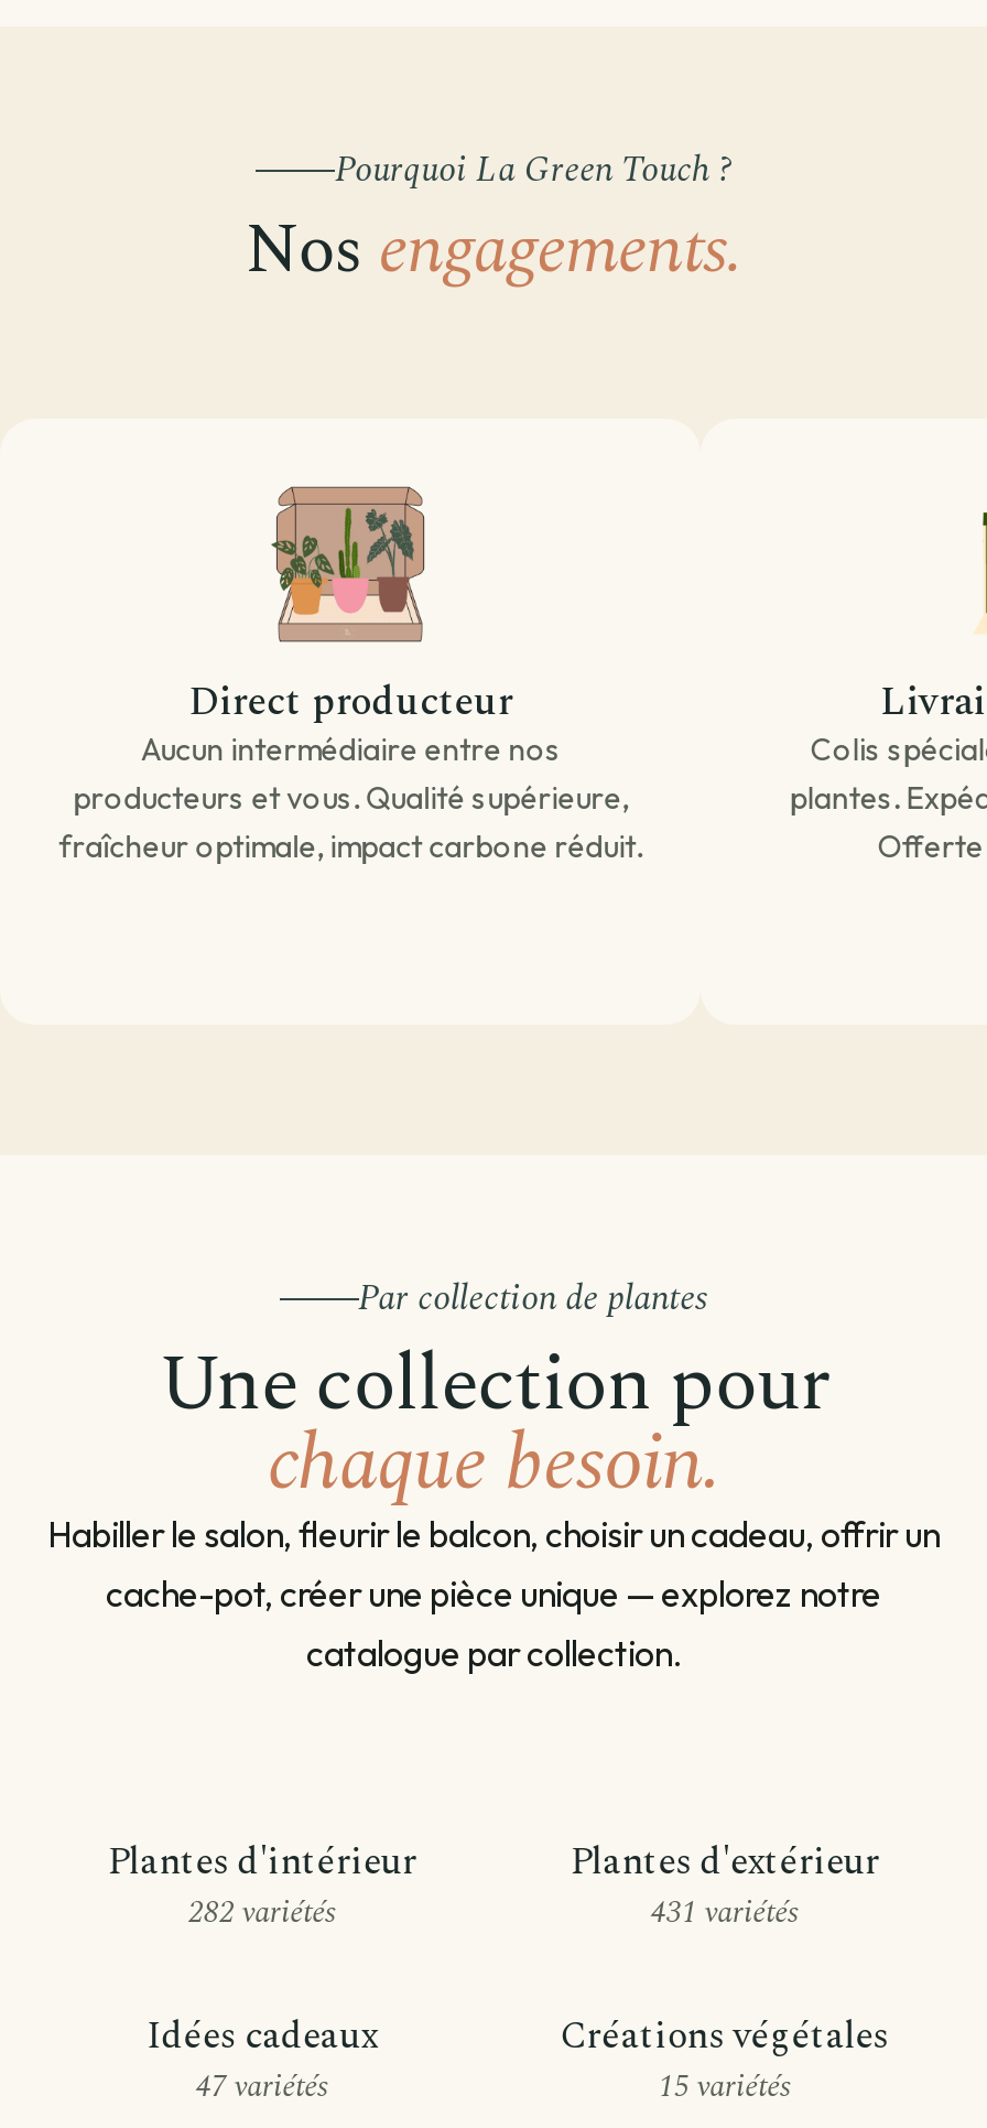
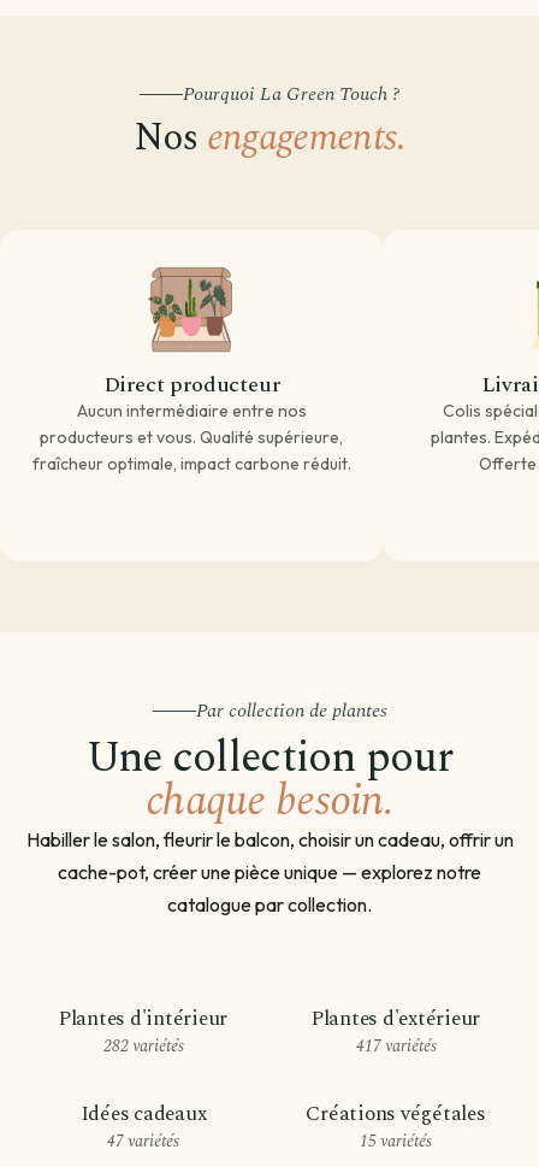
[651,1890,799,1936] 431 variétés -> [356,1034,436,1059] 417 variétés

